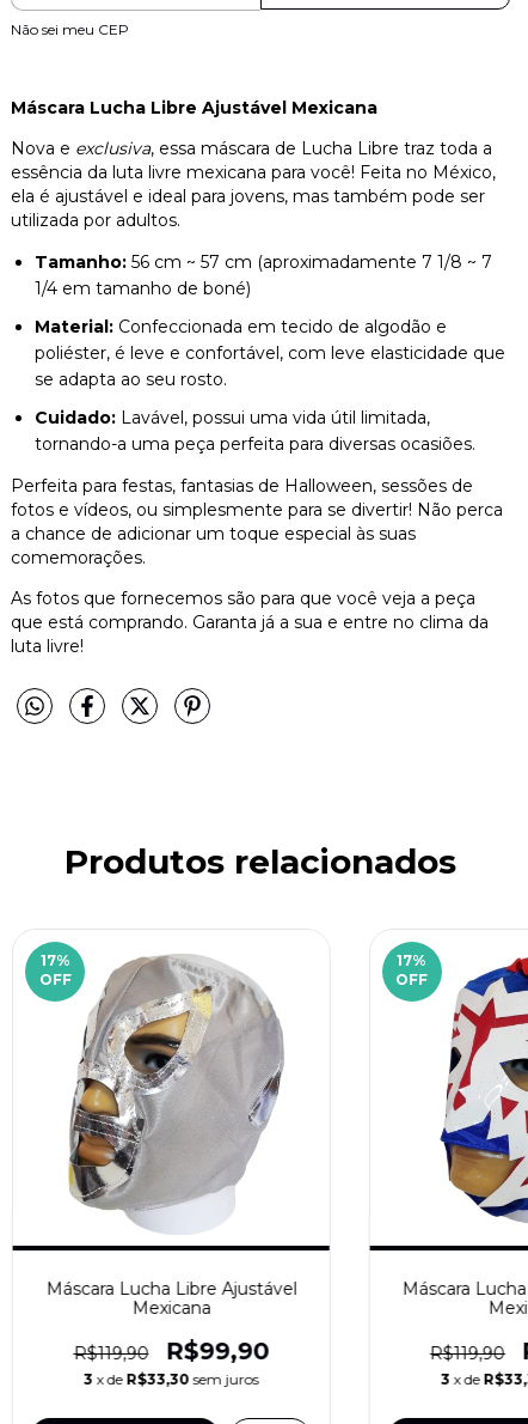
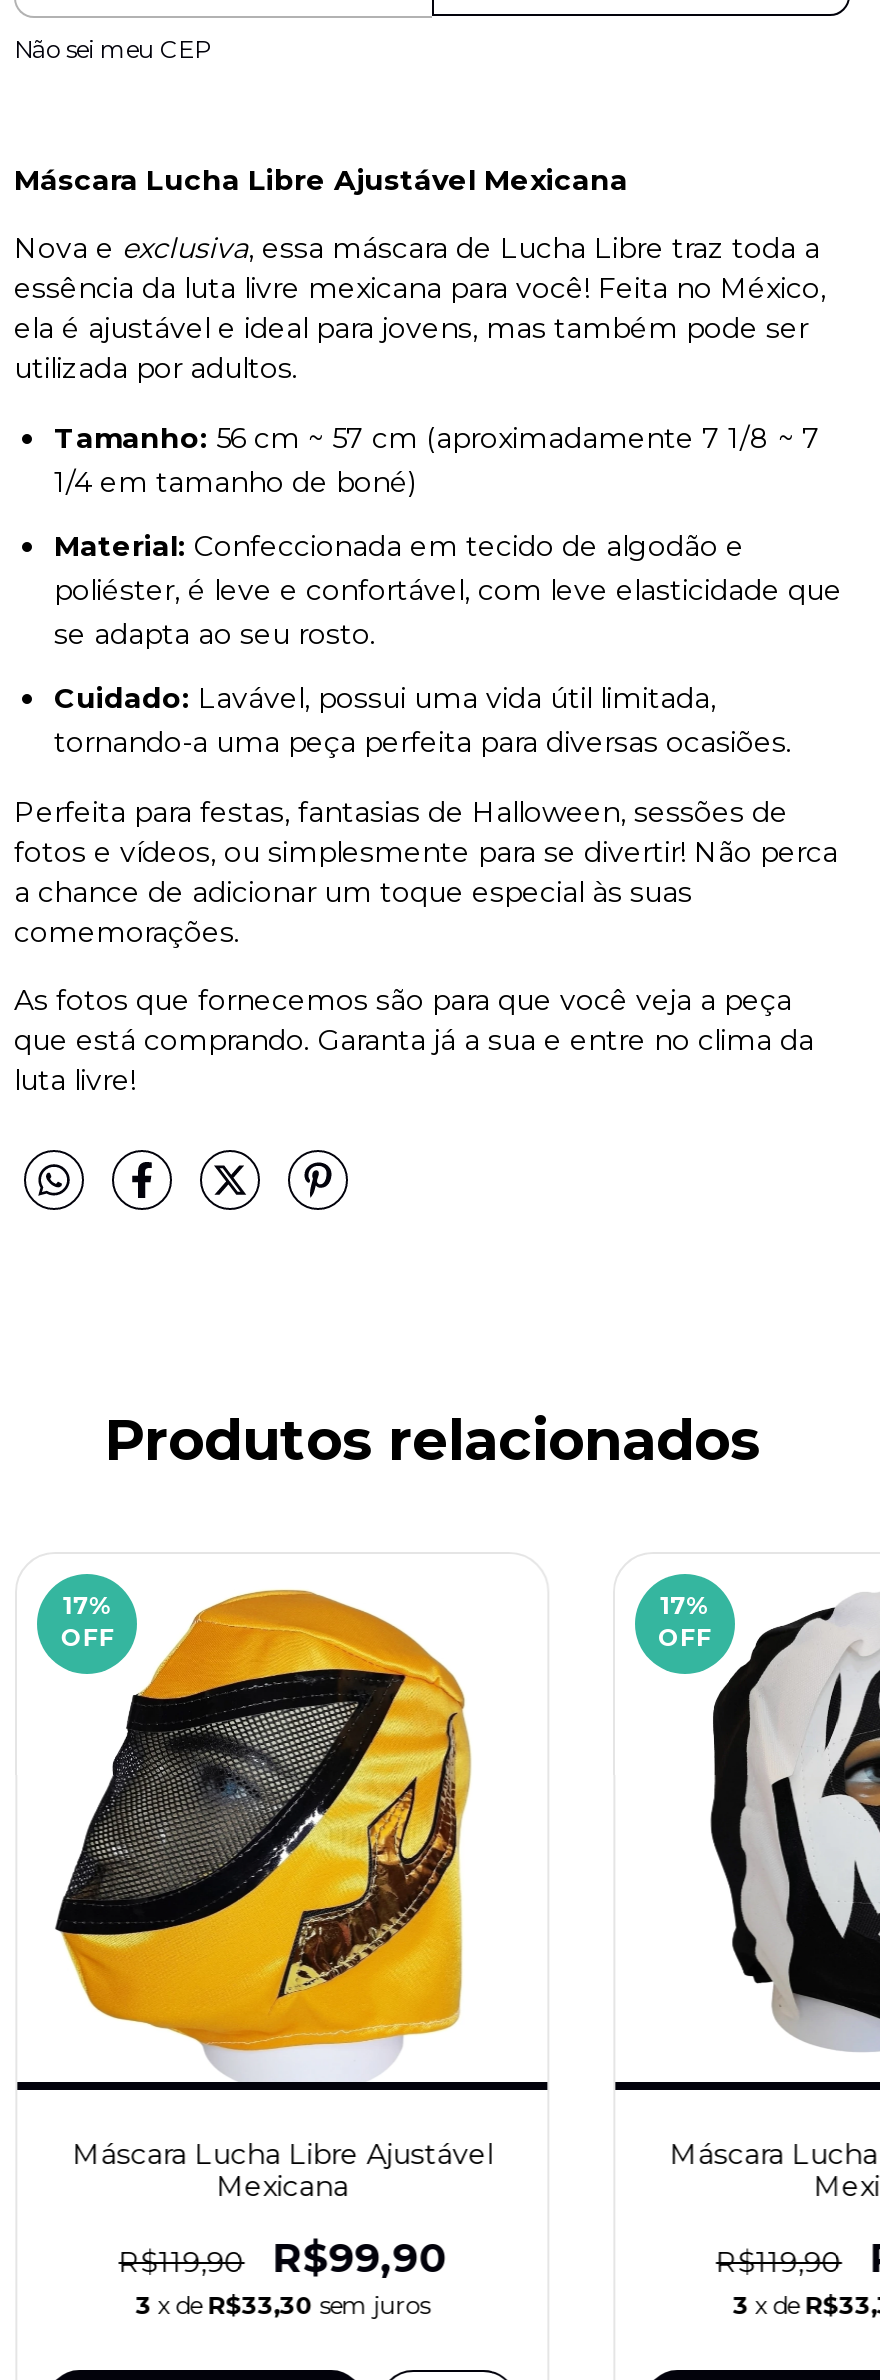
[36,951,284,1246] [image] -> [54,1588,470,2082] [image]
[426,954,524,1227] [image] -> [708,1594,874,2052] [image]

